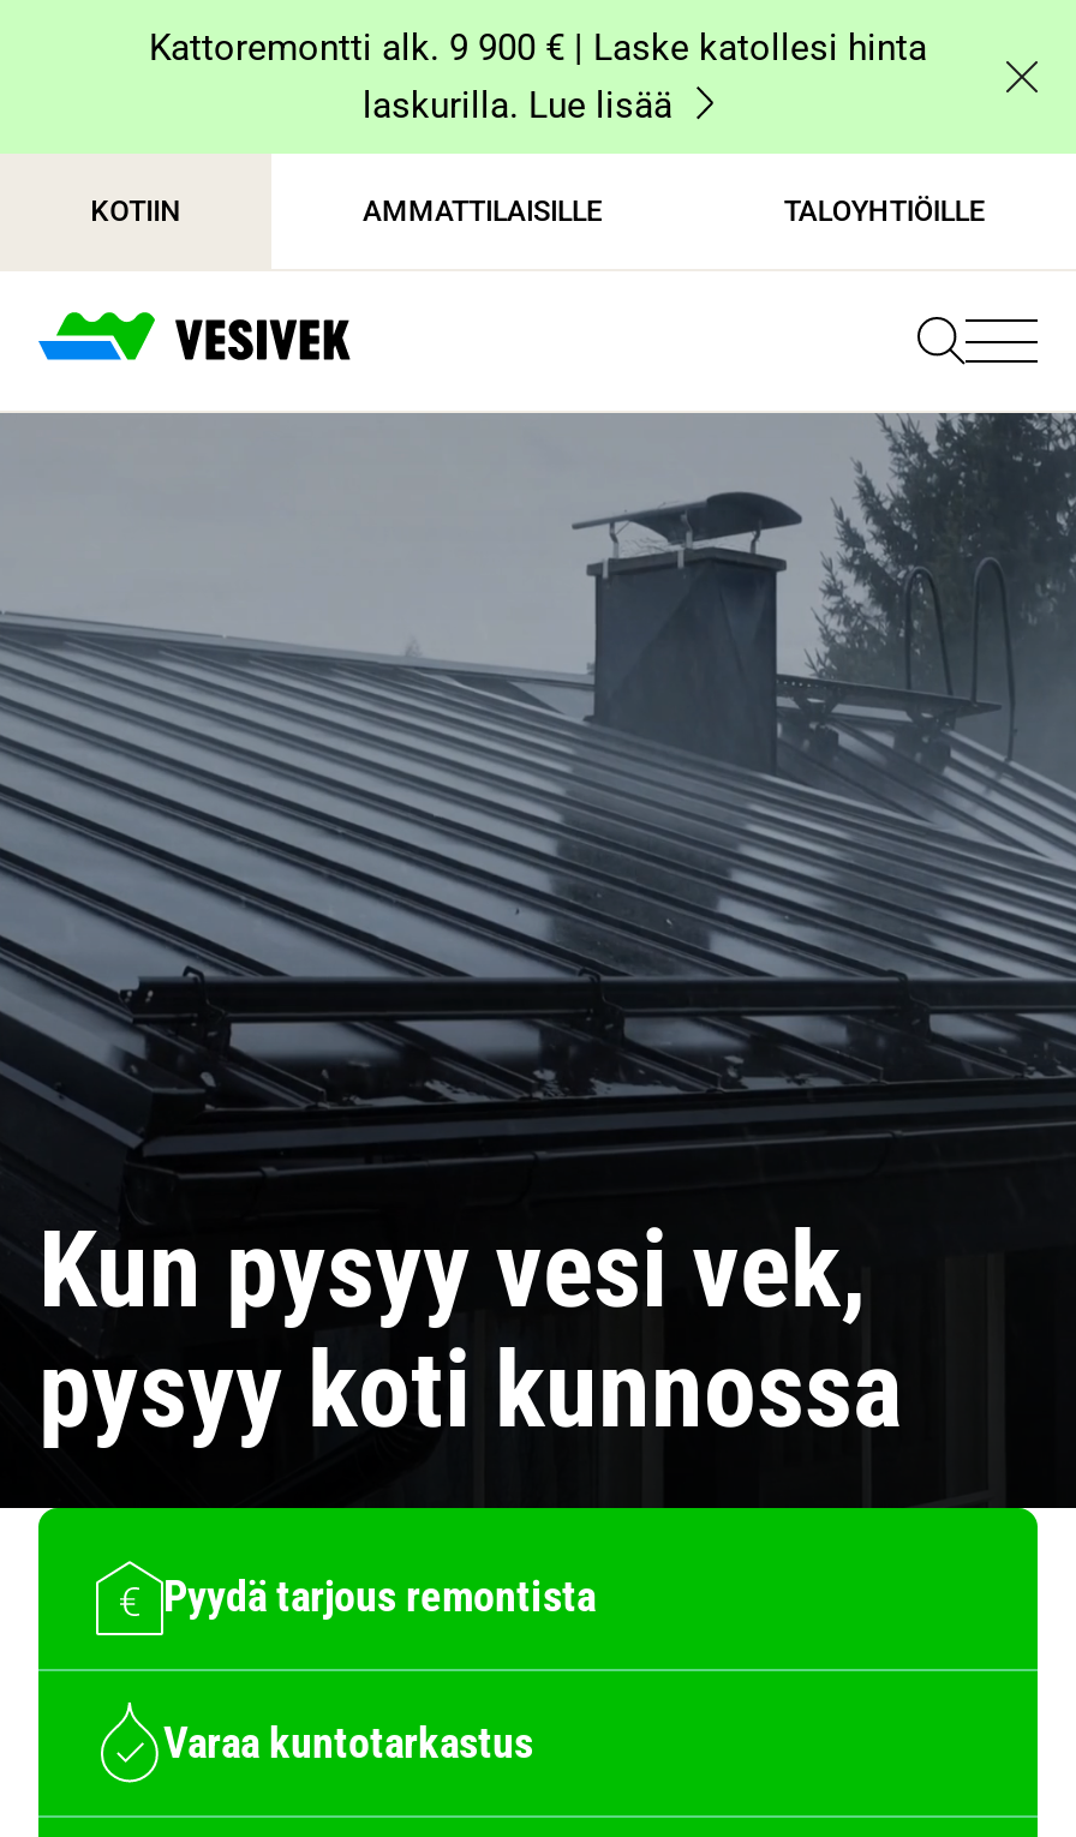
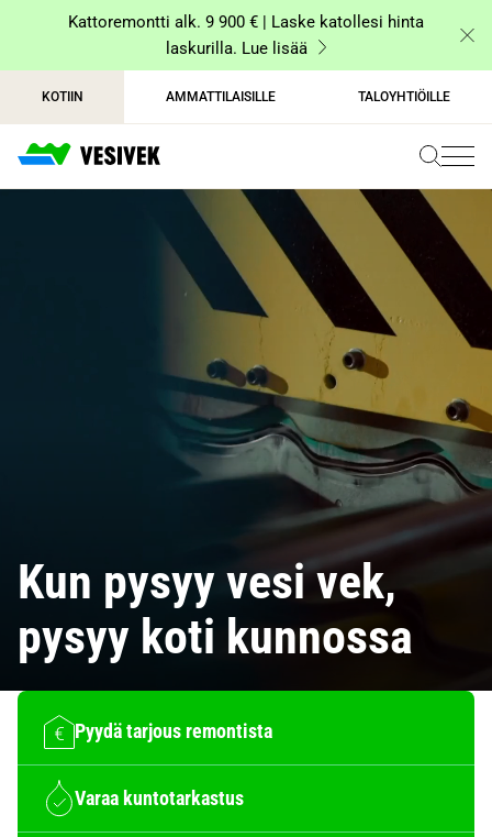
[7,411,1069,1203] [image] -> [3,188,489,551] [image]

